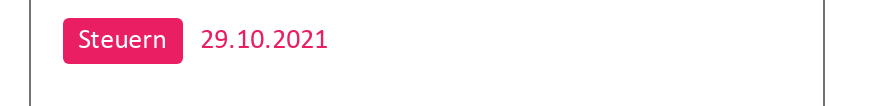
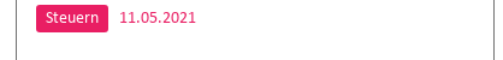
[78,27,328,57] Steuern 29.10.2021 -> [45,10,196,28] Steuern 11.05.2021

